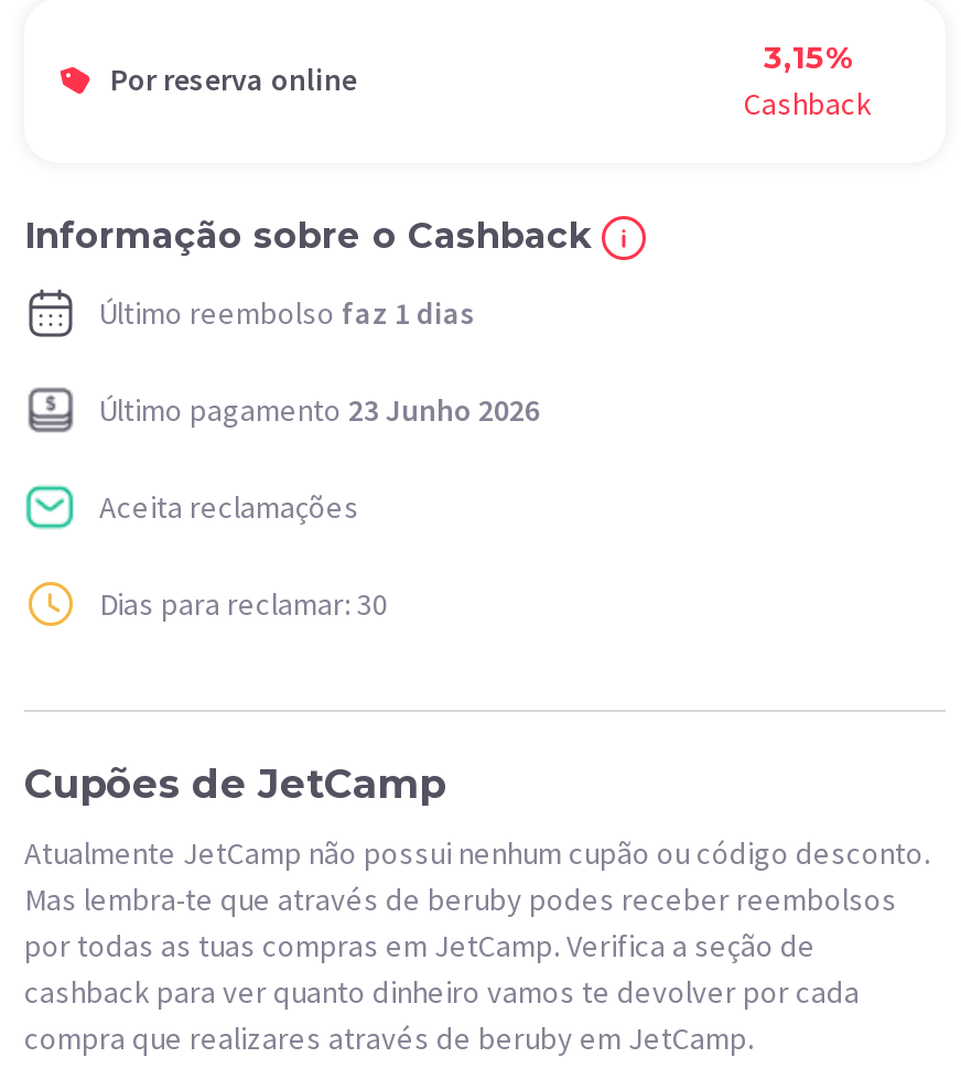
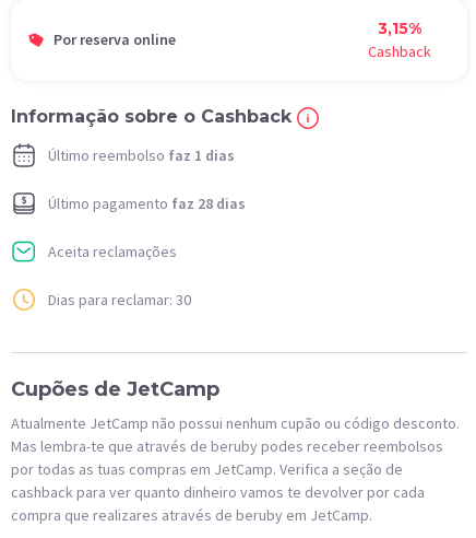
[99,389,540,429] Último pagamento 23 Junho 2026 -> [48,193,246,213] Último pagamento faz 28 dias

